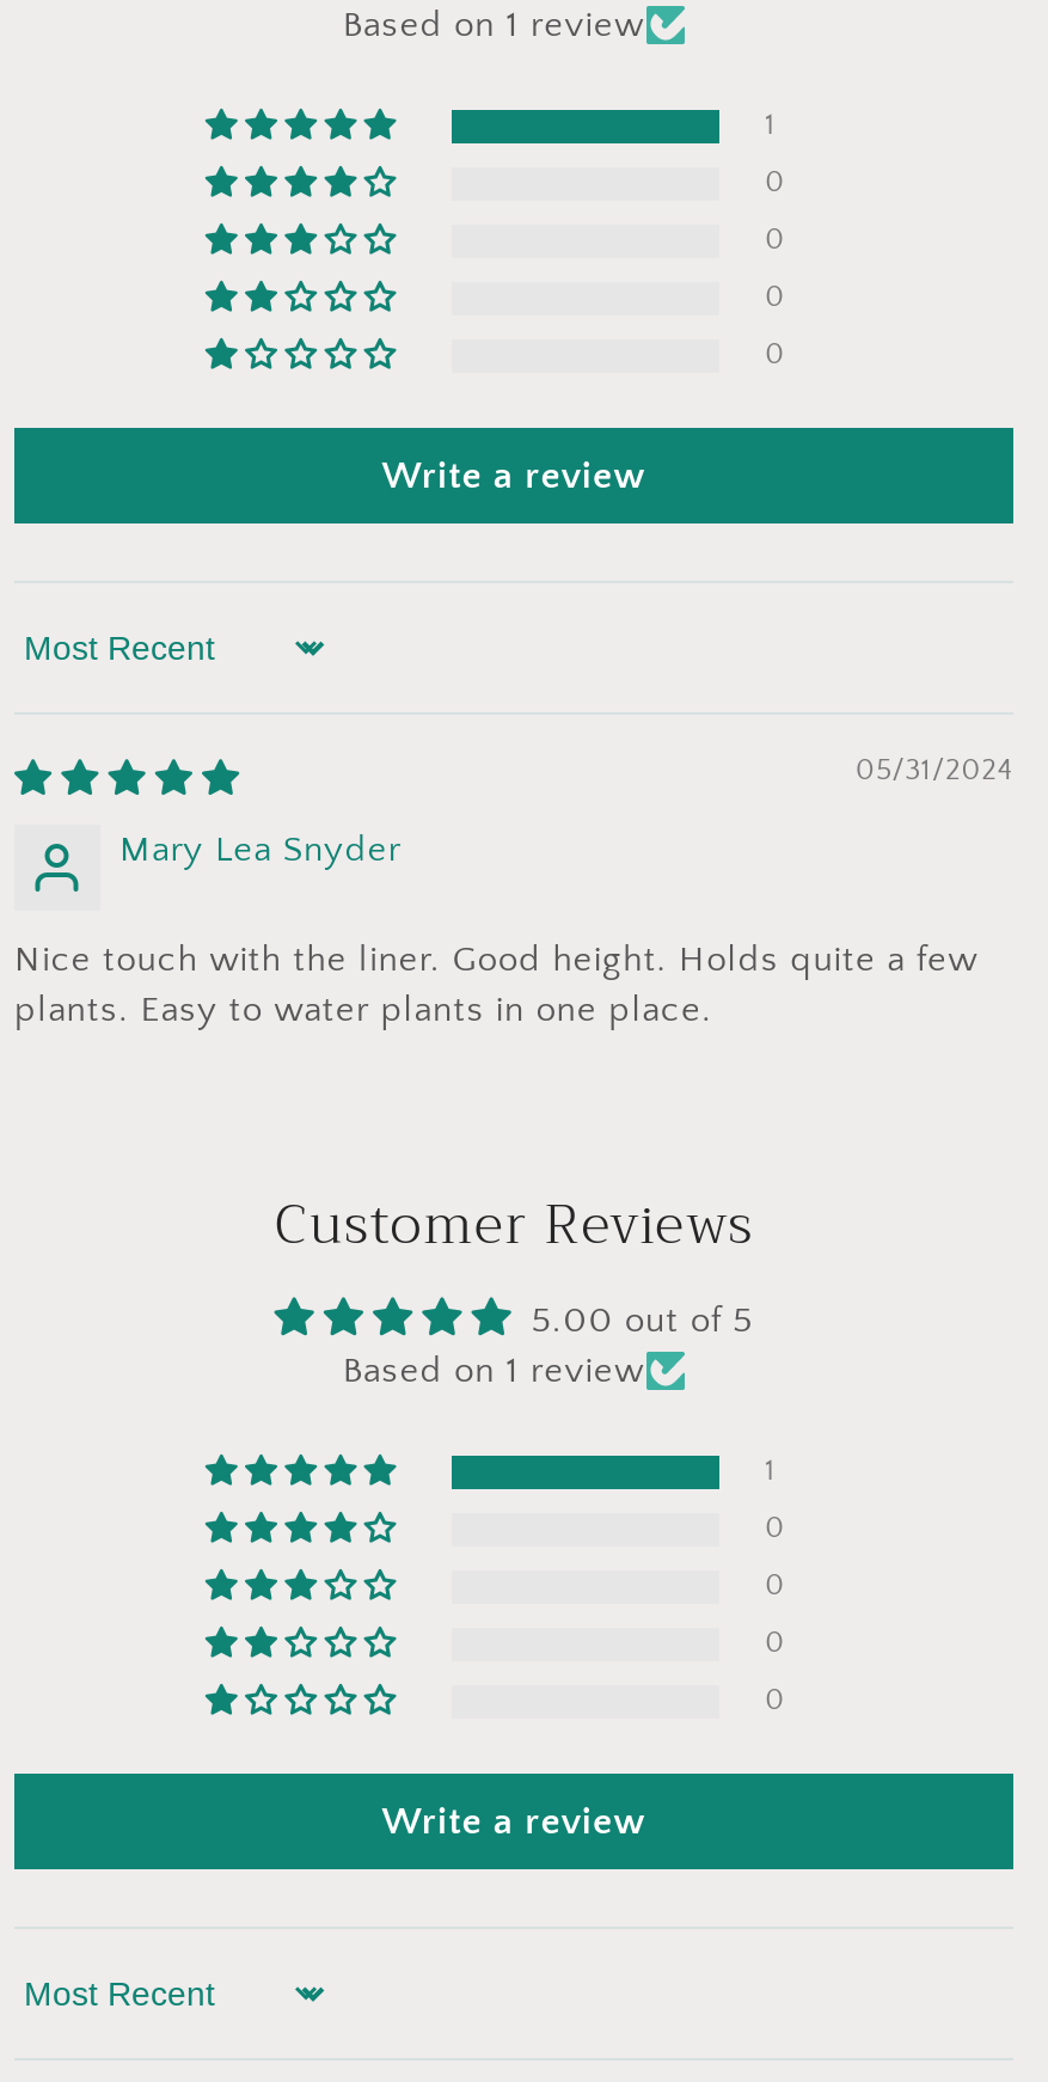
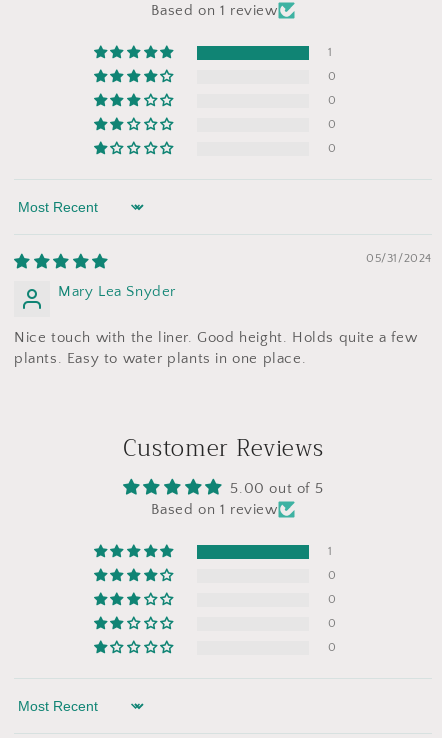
[382,454,646,497] Write a review -> none
[382,1800,646,1843] Write a review -> none

